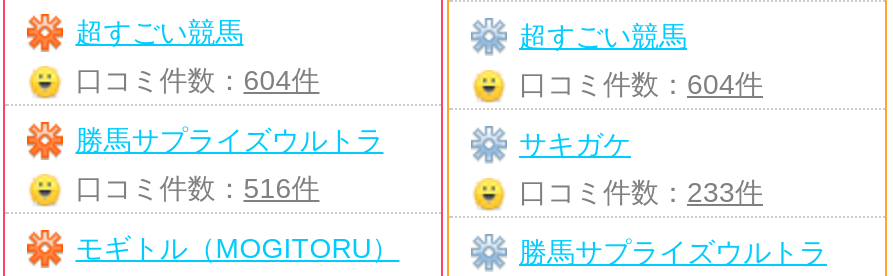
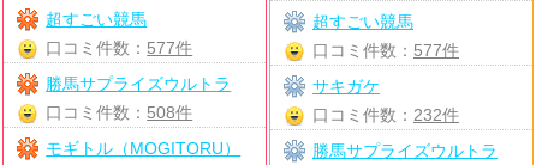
[75,64,319,96] 口コミ件数：604件 -> [46,38,193,57] 口コミ件数：577件
[519,68,763,100] 口コミ件数：604件 -> [312,41,459,60] 口コミ件数：577件
[75,172,319,204] 口コミ件数：516件 -> [46,103,193,122] 口コミ件数：508件
[519,176,763,208] 口コミ件数：233件 -> [312,105,459,124] 口コミ件数：232件

